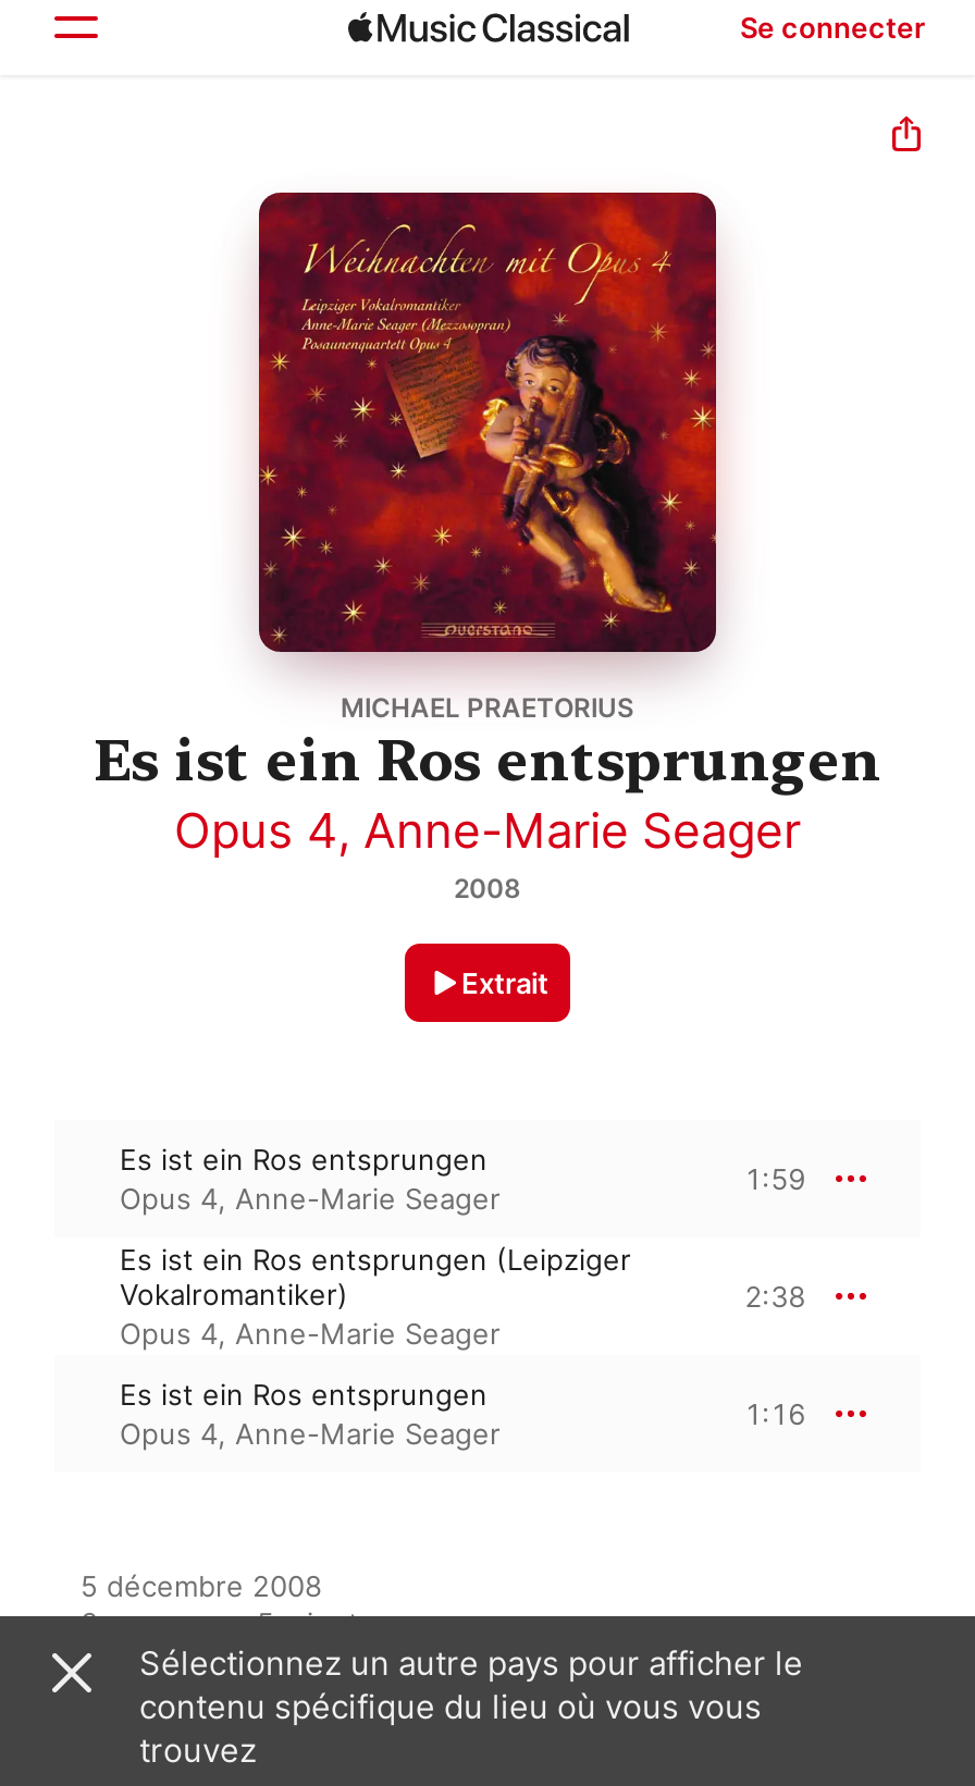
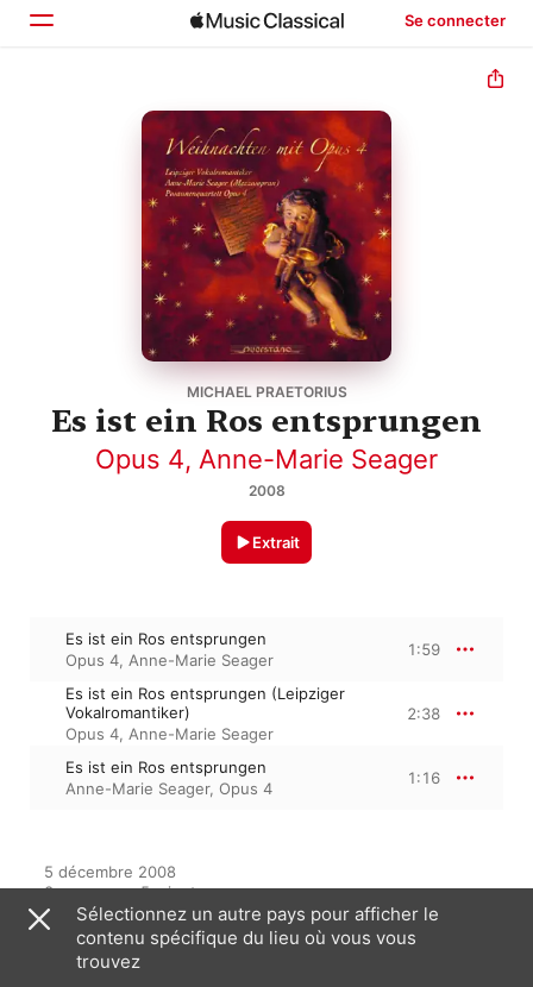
[120,1416,501,1451] Opus 4, Anne-Marie Seager -> [65,779,272,798] Anne-Marie Seager, Opus 4

